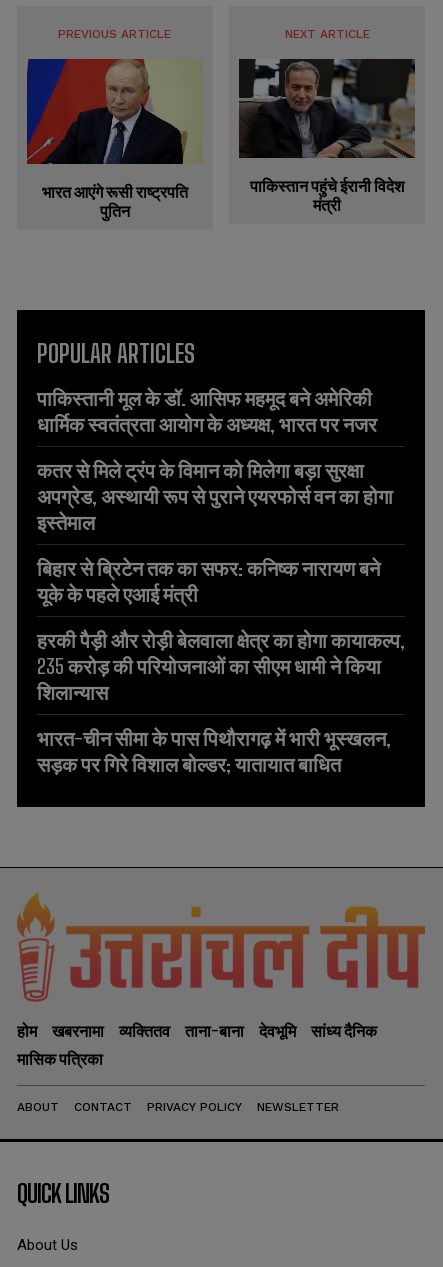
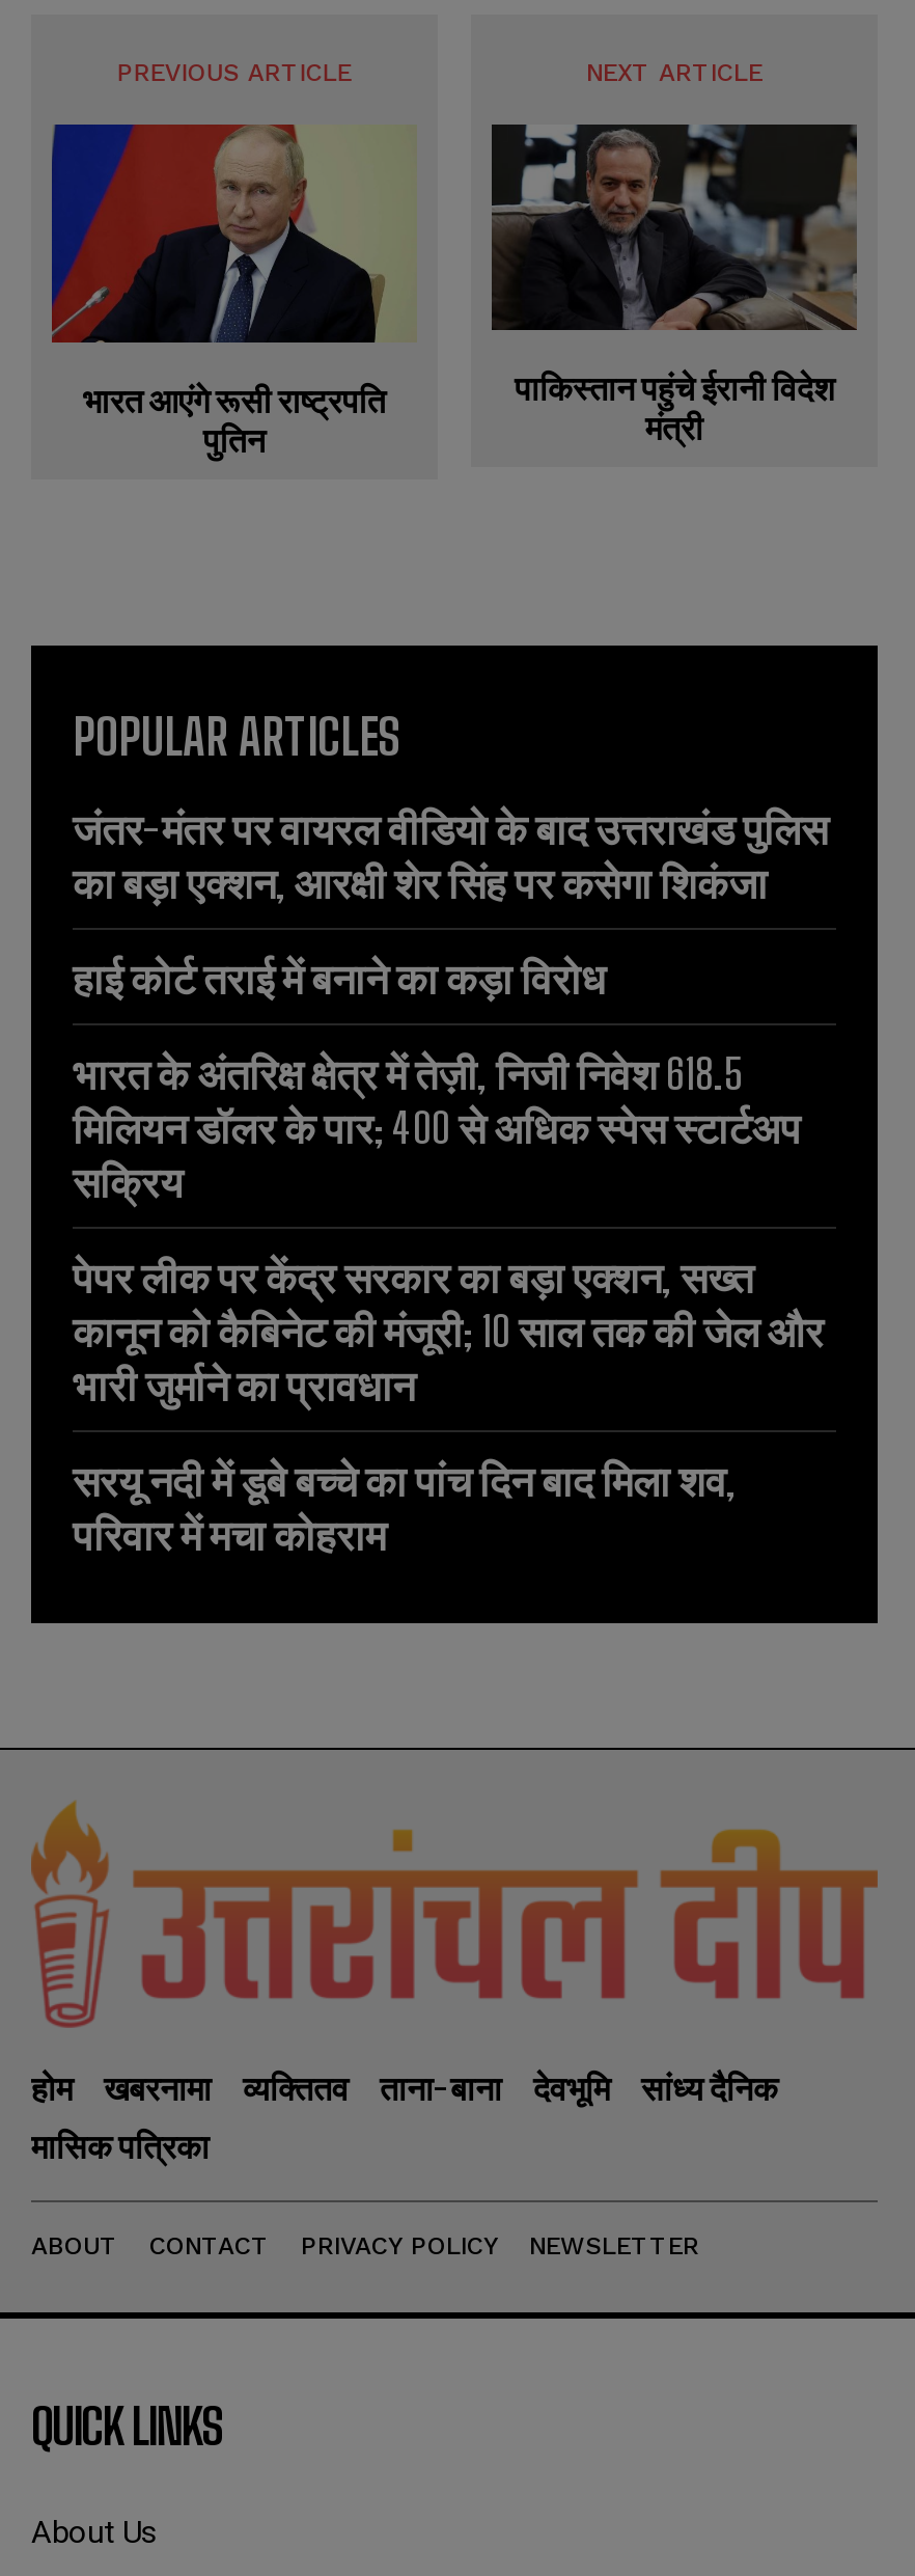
[37,386,377,436] पाकिस्तानी मूल के डॉ. आसिफ महमूद बने अमेरिकी | धार्मिक स्वतंत्रता आयोग के अध्यक्ष, भारत पर नजर -> [73,804,828,908] जंतर-मंतर पर वायरल वीडियो के बाद उत्तराखंड पुलिस | का बड़ा एक्शन, आरक्षी शेर सिंह पर कसेगा शिकंजा
[37,458,393,534] कतर से मिले ट्रंप के विमान को मिलेगा बड़ा सुरक्षा | अपग्रेड, अस्थायी रूप से पुराने एयरफोर्स वन का होगा | इस्तेमाल -> [73,953,606,1003] हाई कोर्ट तराई में बनाने का कड़ा विरोध
[37,556,380,606] बिहार से ब्रिटेन तक का सफर: कनिष्क नारायण बने | यूके के पहले एआई मंत्री -> [73,1049,801,1206] भारत के अंतरिक्ष क्षेत्र में तेज़ी, निजी निवेश 618.5 | मिलियन डॉलर के पार; 400 से अधिक स्पेस स्टार्टअप | सक्रिय
[37,628,405,704] हरकी पैड़ी और रोड़ी बेलवाला क्षेत्र का होगा कायाकल्प, | 235 करोड़ की परियोजनाओं का सीएम धामी ने किया | शिलान्यास -> [73,1252,824,1410] पेपर लीक पर केंद्र सरकार का बड़ा एक्शन, सख्त | कानून को कैबिनेट की मंजूरी; 10 साल तक की जेल और | भारी जुर्माने का प्रावधान
[37,726,391,776] भारत-चीन सीमा के पास पिथौरागढ़ में भारी भूस्खलन, | सड़क पर गिरे विशाल बोल्डर; यातायात बाधित -> [73,1456,737,1559] सरयू नदी में डूबे बच्चे का पांच दिन बाद मिला शव, | परिवार में मचा कोहराम

